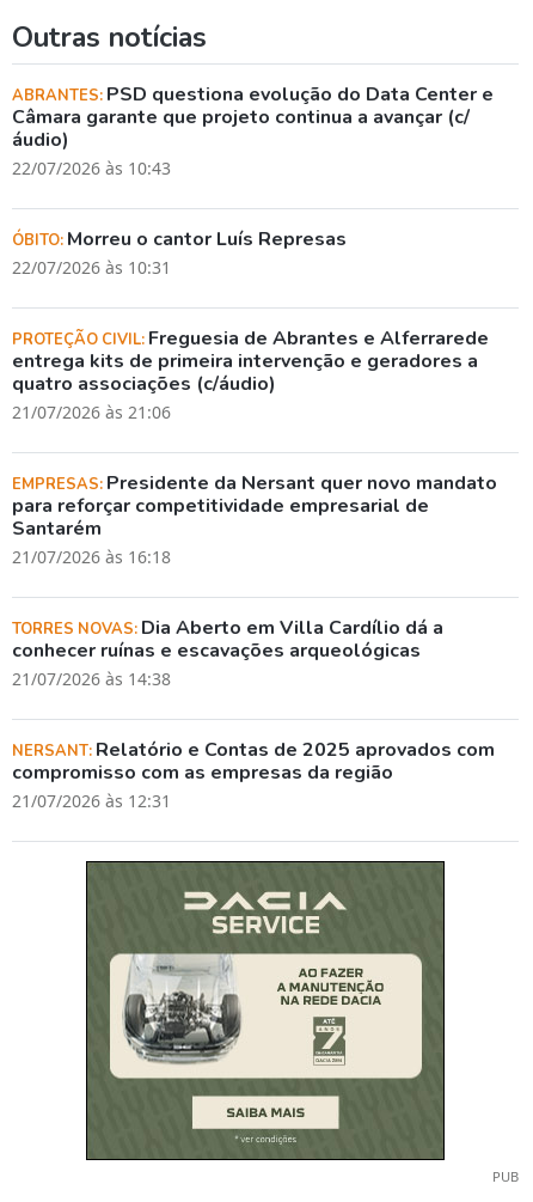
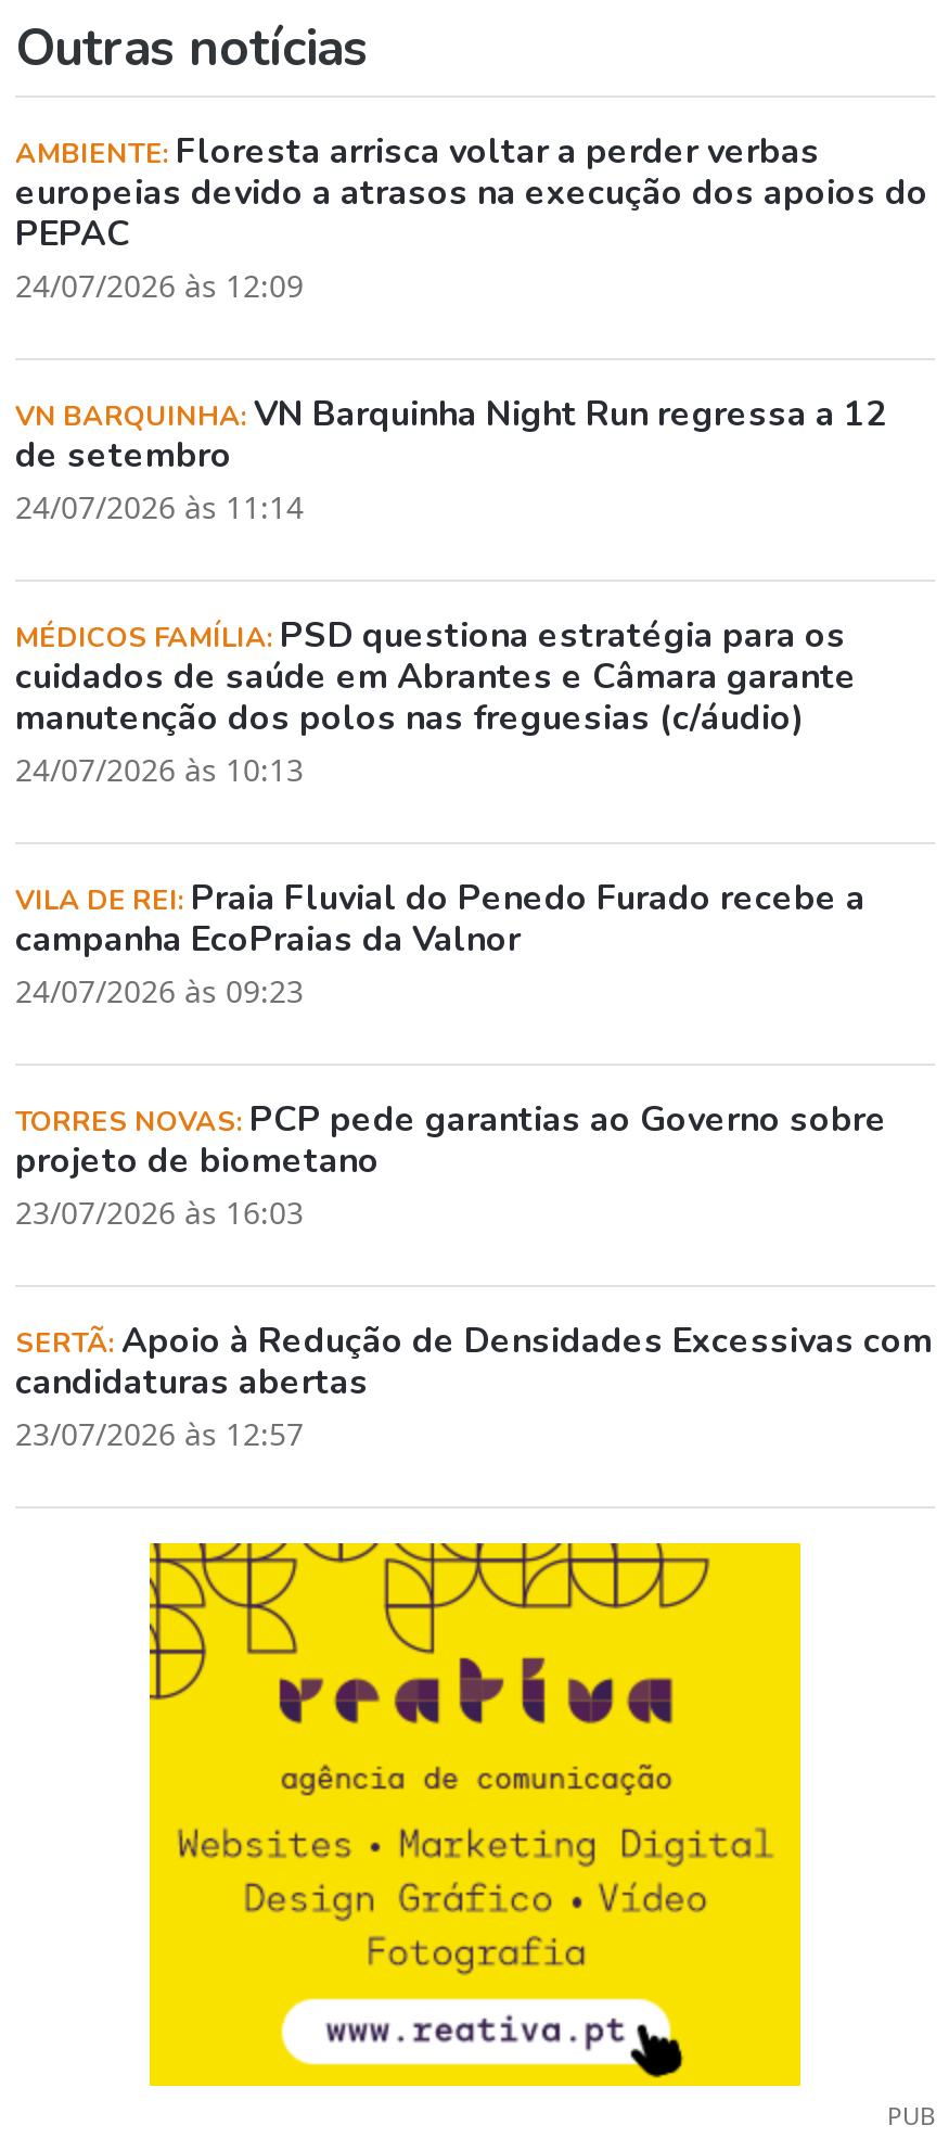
[12,81,494,179] ABRANTES: PSD questiona evolução do Data Center e | Câmara garante que projeto continua a avançar (c/ | áudio) | 22/07/2026 às 10:43 -> [15,127,928,305] AMBIENTE: Floresta arrisca voltar a perder verbas | europeias devido a atrasos na execução dos apoios do | PEPAC | 24/07/2026 às 12:09
[12,226,347,278] ÓBITO: Morreu o cantor Luís Represas | 22/07/2026 às 10:31 -> [15,390,887,527] VN BARQUINHA: VN Barquinha Night Run regressa a 12 | de setembro | 24/07/2026 às 11:14
[12,325,489,423] PROTEÇÃO CIVIL: Freguesia de Abrantes e Alferrarede | entrega kits de primeira intervenção e geradores a | quatro associações (c/áudio) | 21/07/2026 às 21:06 -> [15,611,857,789] MÉDICOS FAMÍLIA: PSD questiona estratégia para os | cuidados de saúde em Abrantes e Câmara garante | manutenção dos polos nas freguesias (c/áudio) | 24/07/2026 às 10:13
[12,470,497,568] EMPRESAS: Presidente da Nersant quer novo mandato | para reforçar competitividade empresarial de | Santarém | 21/07/2026 às 16:18 -> [15,874,865,1011] VILA DE REI: Praia Fluvial do Penedo Furado recebe a | campanha EcoPraias da Valnor | 24/07/2026 às 09:23
[12,614,443,690] TORRES NOVAS: Dia Aberto em Villa Cardílio dá a | conhecer ruínas e escavações arqueológicas | 21/07/2026 às 14:38 -> [15,1095,887,1232] TORRES NOVAS: PCP pede garantias ao Governo sobre | projeto de biometano | 23/07/2026 às 16:03
[12,736,495,812] NERSANT: Relatório e Contas de 2025 aprovados com | compromisso com as empresas da região | 21/07/2026 às 12:31 -> [15,1317,933,1454] SERTÃ: Apoio à Redução de Densidades Excessivas com | candidaturas abertas | 23/07/2026 às 12:57
[85,860,446,1161] [image] -> [148,1541,803,2088] [image]

